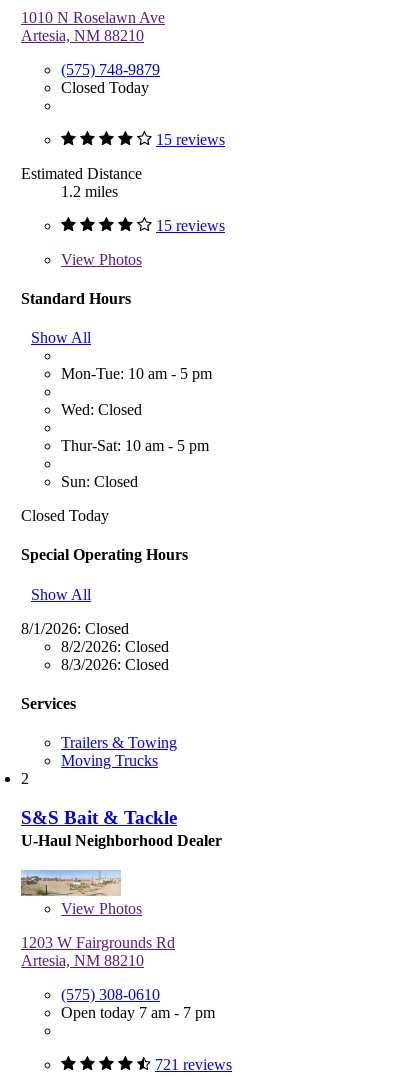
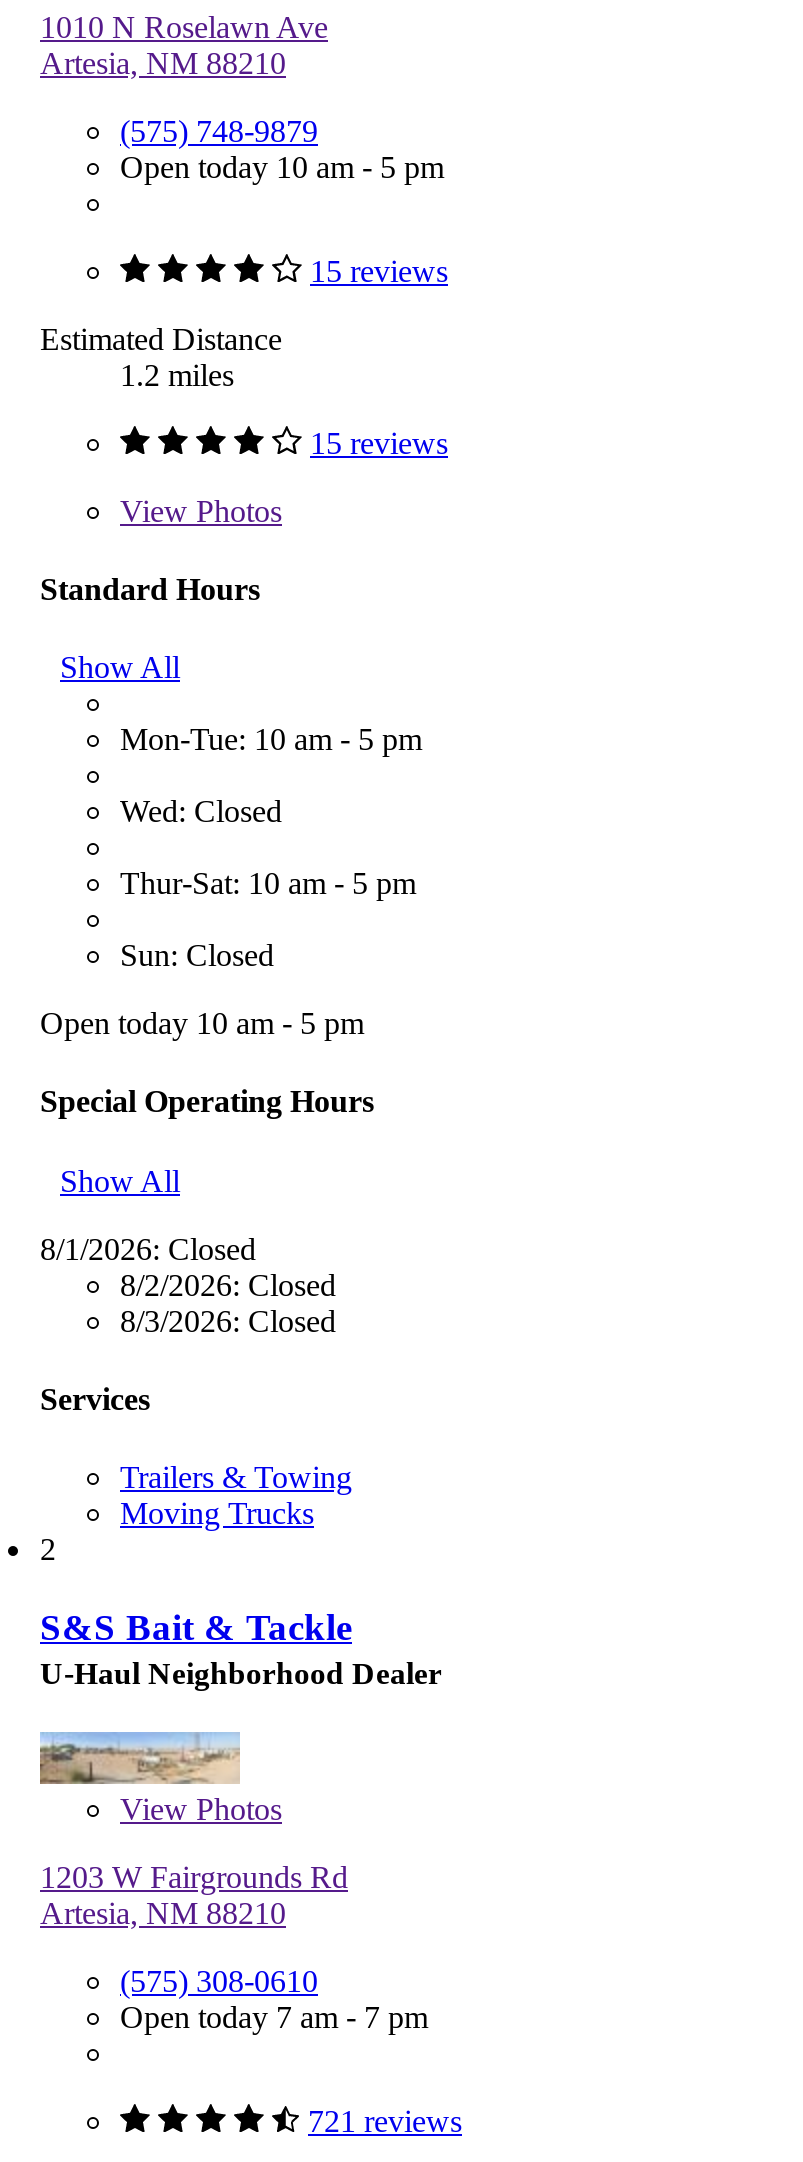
[61,78,149,95] Closed Today -> [120,149,444,183] Open today 10 am - 5 pm
[21,507,109,524] Closed Today -> [40,1006,364,1040] Open today 10 am - 5 pm

